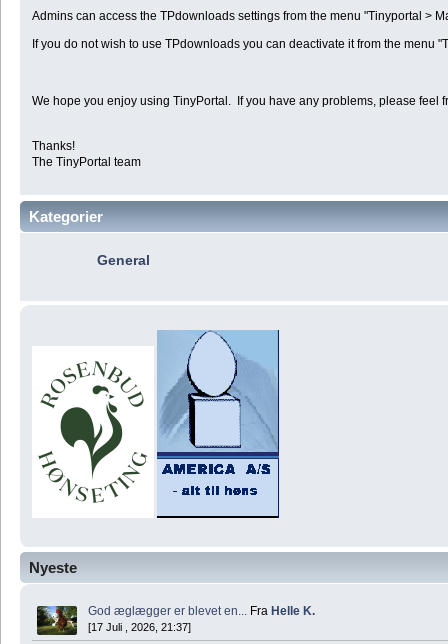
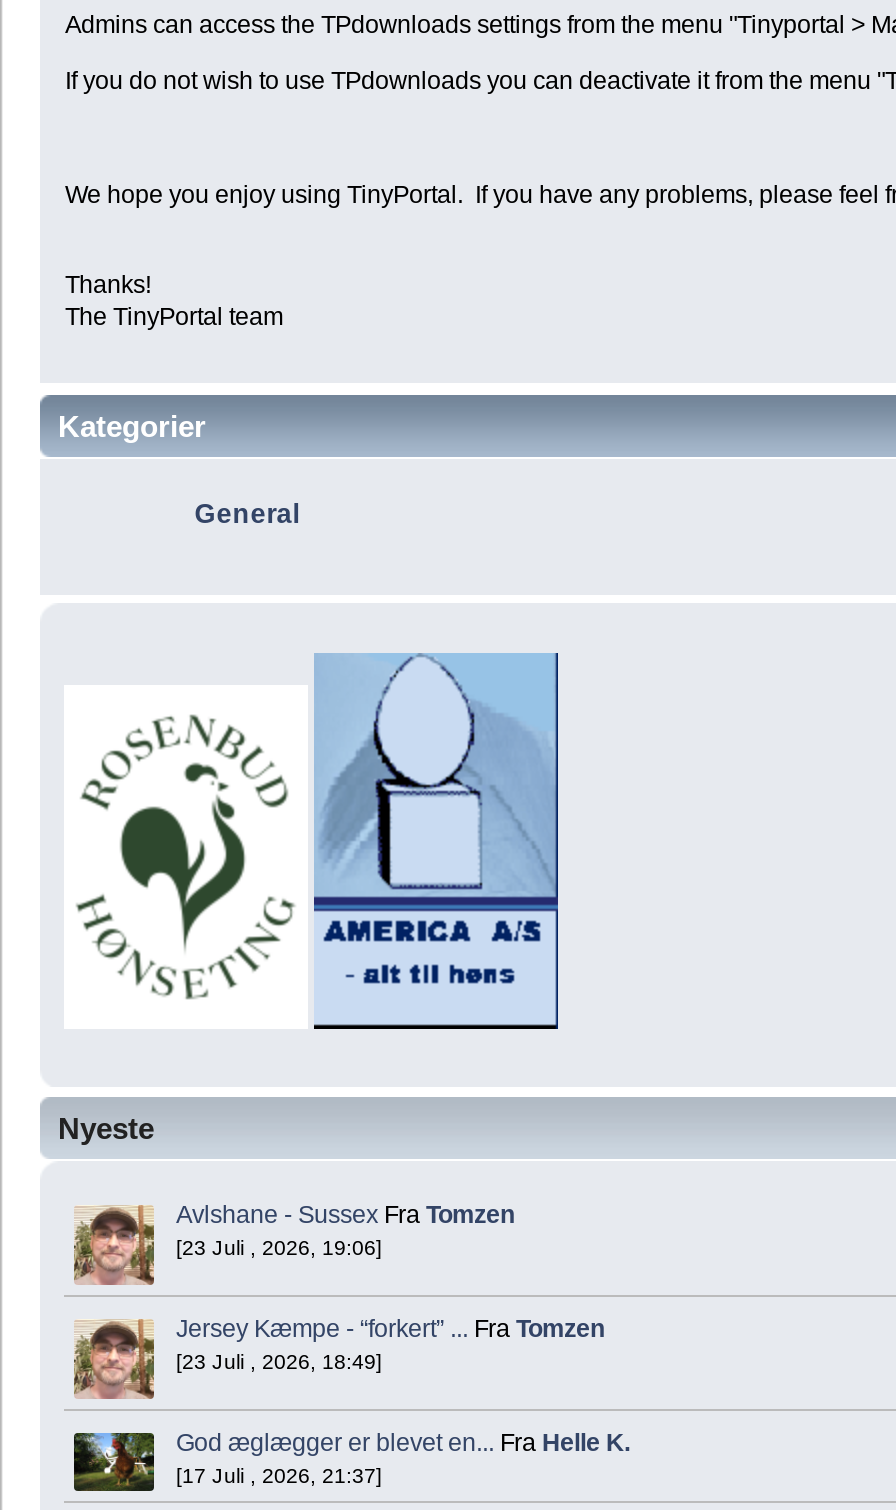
none -> [72,1200,604,1372] [image] | Avlshane - Sussex Fra Tomzen | [23 Juli , 2026, 19:06] | Jersey Kæmpe - “forkert” ... Fra Tomzen | [23 Juli , 2026, 18:49]
none -> [72,1317,156,1401] [image]

